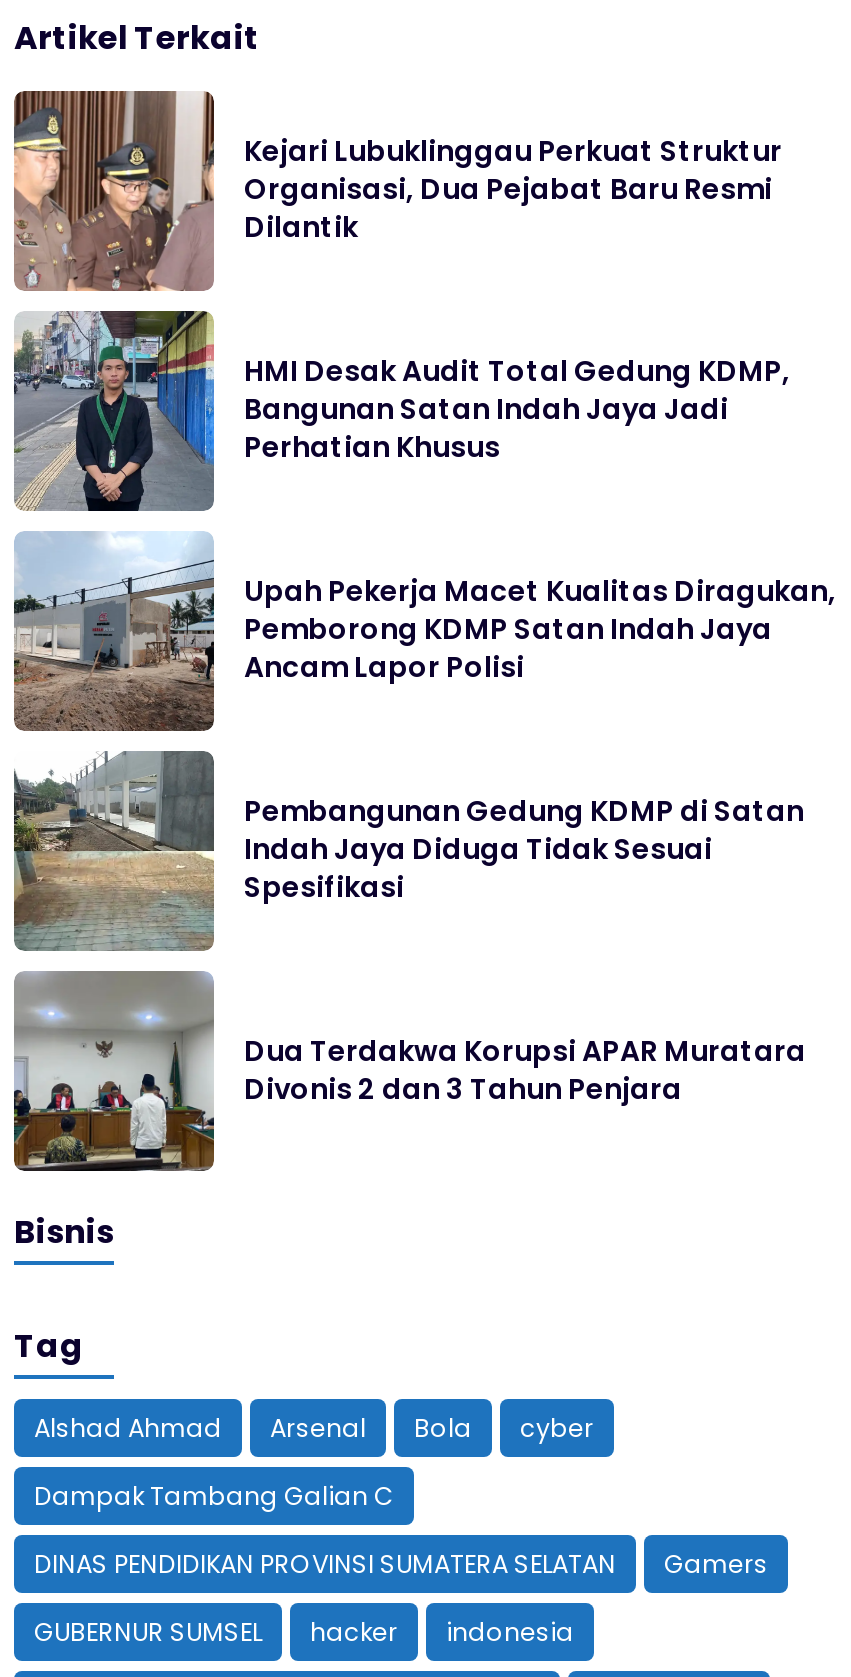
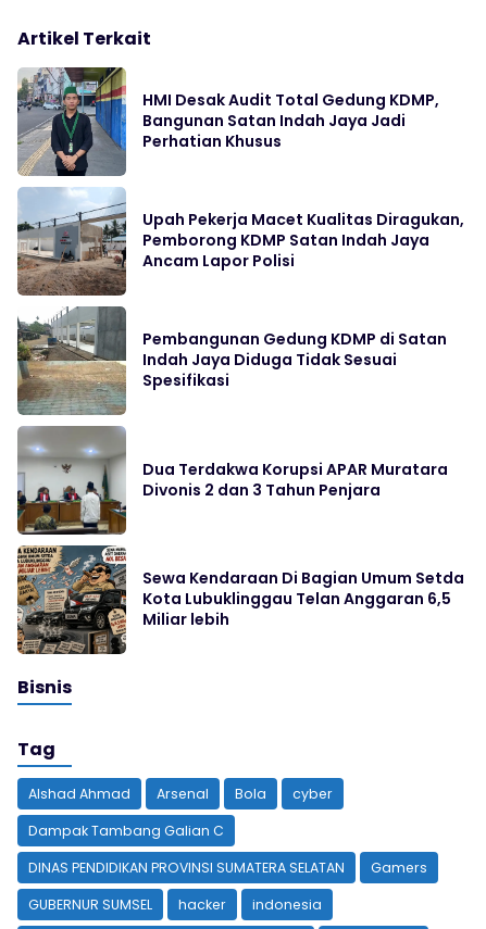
[12,89,782,293] [image] | Kejari Lubuklinggau Perkuat Struktur | Organisasi, Dua Pejabat Baru Resmi | Dilantik -> none
moved [10,352,836,1110] -> [15,89,464,501]: [image] | HMI Desak Audit Total Gedung KDMP, | Bangunan Satan Indah Jaya Jadi | ... | Dua Terdakwa Korupsi APAR Muratara | Divonis 2 dan 3 Tahun Penjara
none -> [16,545,464,655] [image] | Sewa Kendaraan Di Bagian Umum Setda | Kota Lubuklinggau Telan Anggaran 6,5 | Miliar lebih

